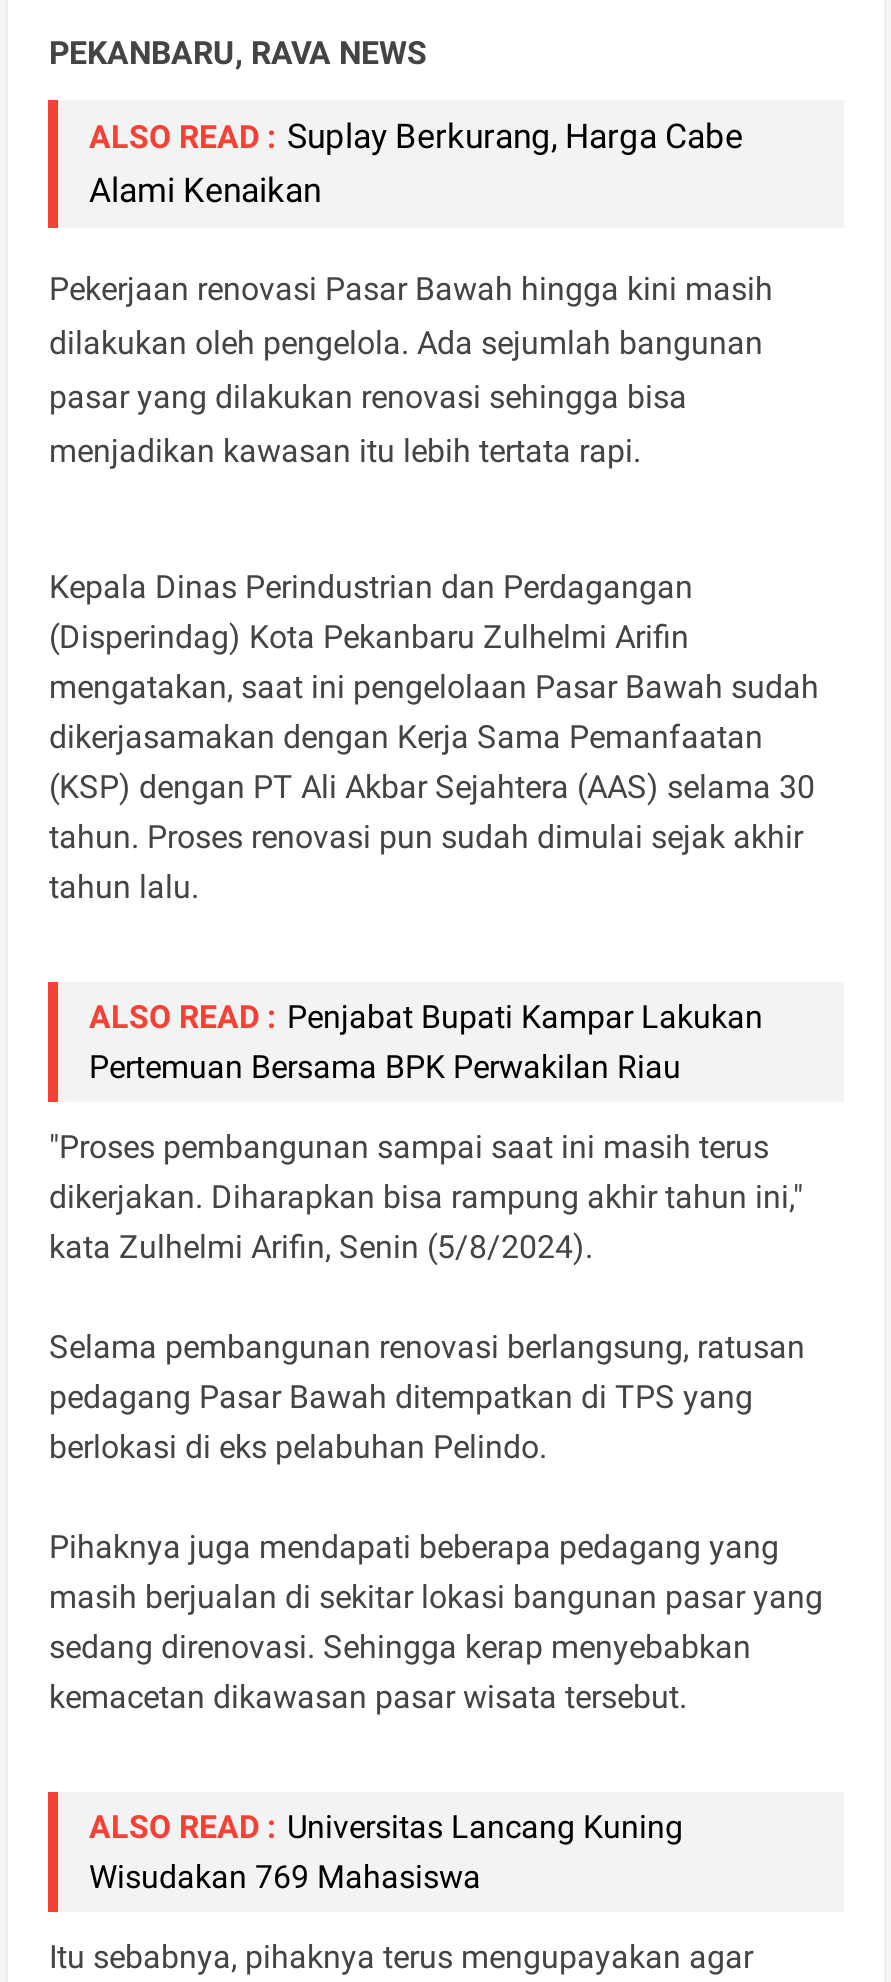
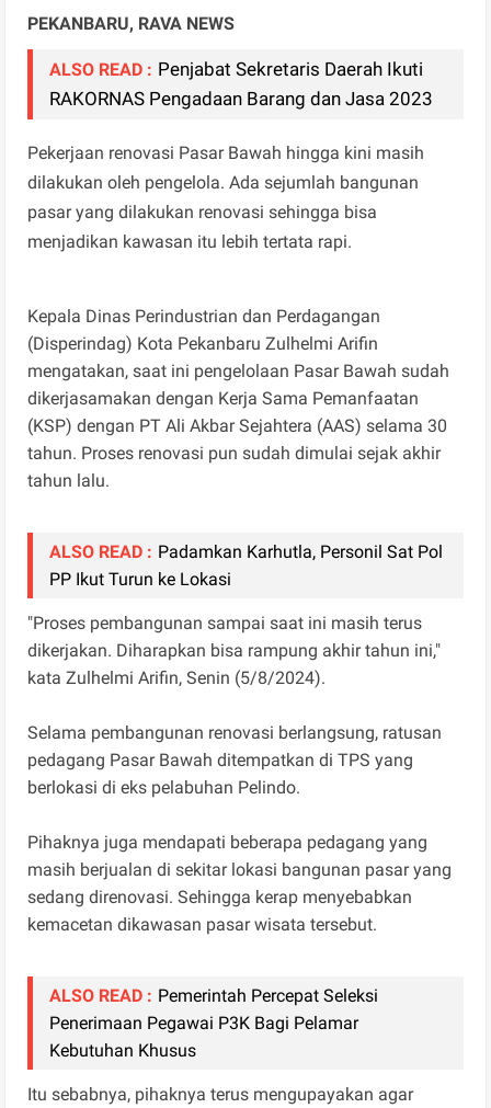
[89,116,743,210] ALSO READ : Suplay Berkurang, Harga Cabe | Alami Kenaikan -> [50,58,433,109] ALSO READ : Penjabat Sekretaris Daerah Ikuti | RAKORNAS Pengadaan Barang dan Jasa 2023
[89,998,763,1086] ALSO READ : Penjabat Bupati Kampar Lakukan | Pertemuan Bersama BPK Perwakilan Riau -> [50,541,443,590] ALSO READ : Padamkan Karhutla, Personil Sat Pol | PP Ikut Turun ke Lokasi
[89,1808,683,1896] ALSO READ : Universitas Lancang Kuning | Wisudakan 769 Mahasiswa -> [50,985,379,1061] ALSO READ : Pemerintah Percepat Seleksi | Penerimaan Pegawai P3K Bagi Pelamar | Kebutuhan Khusus

